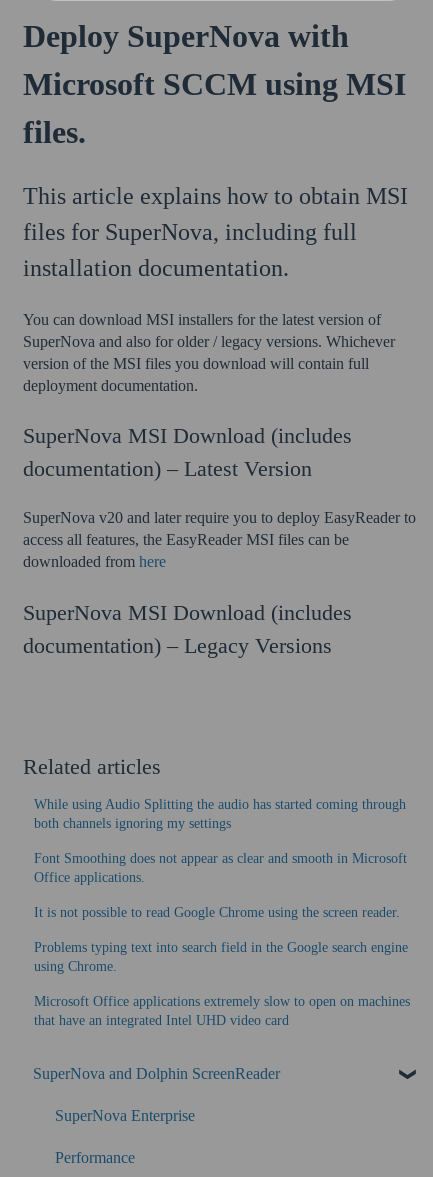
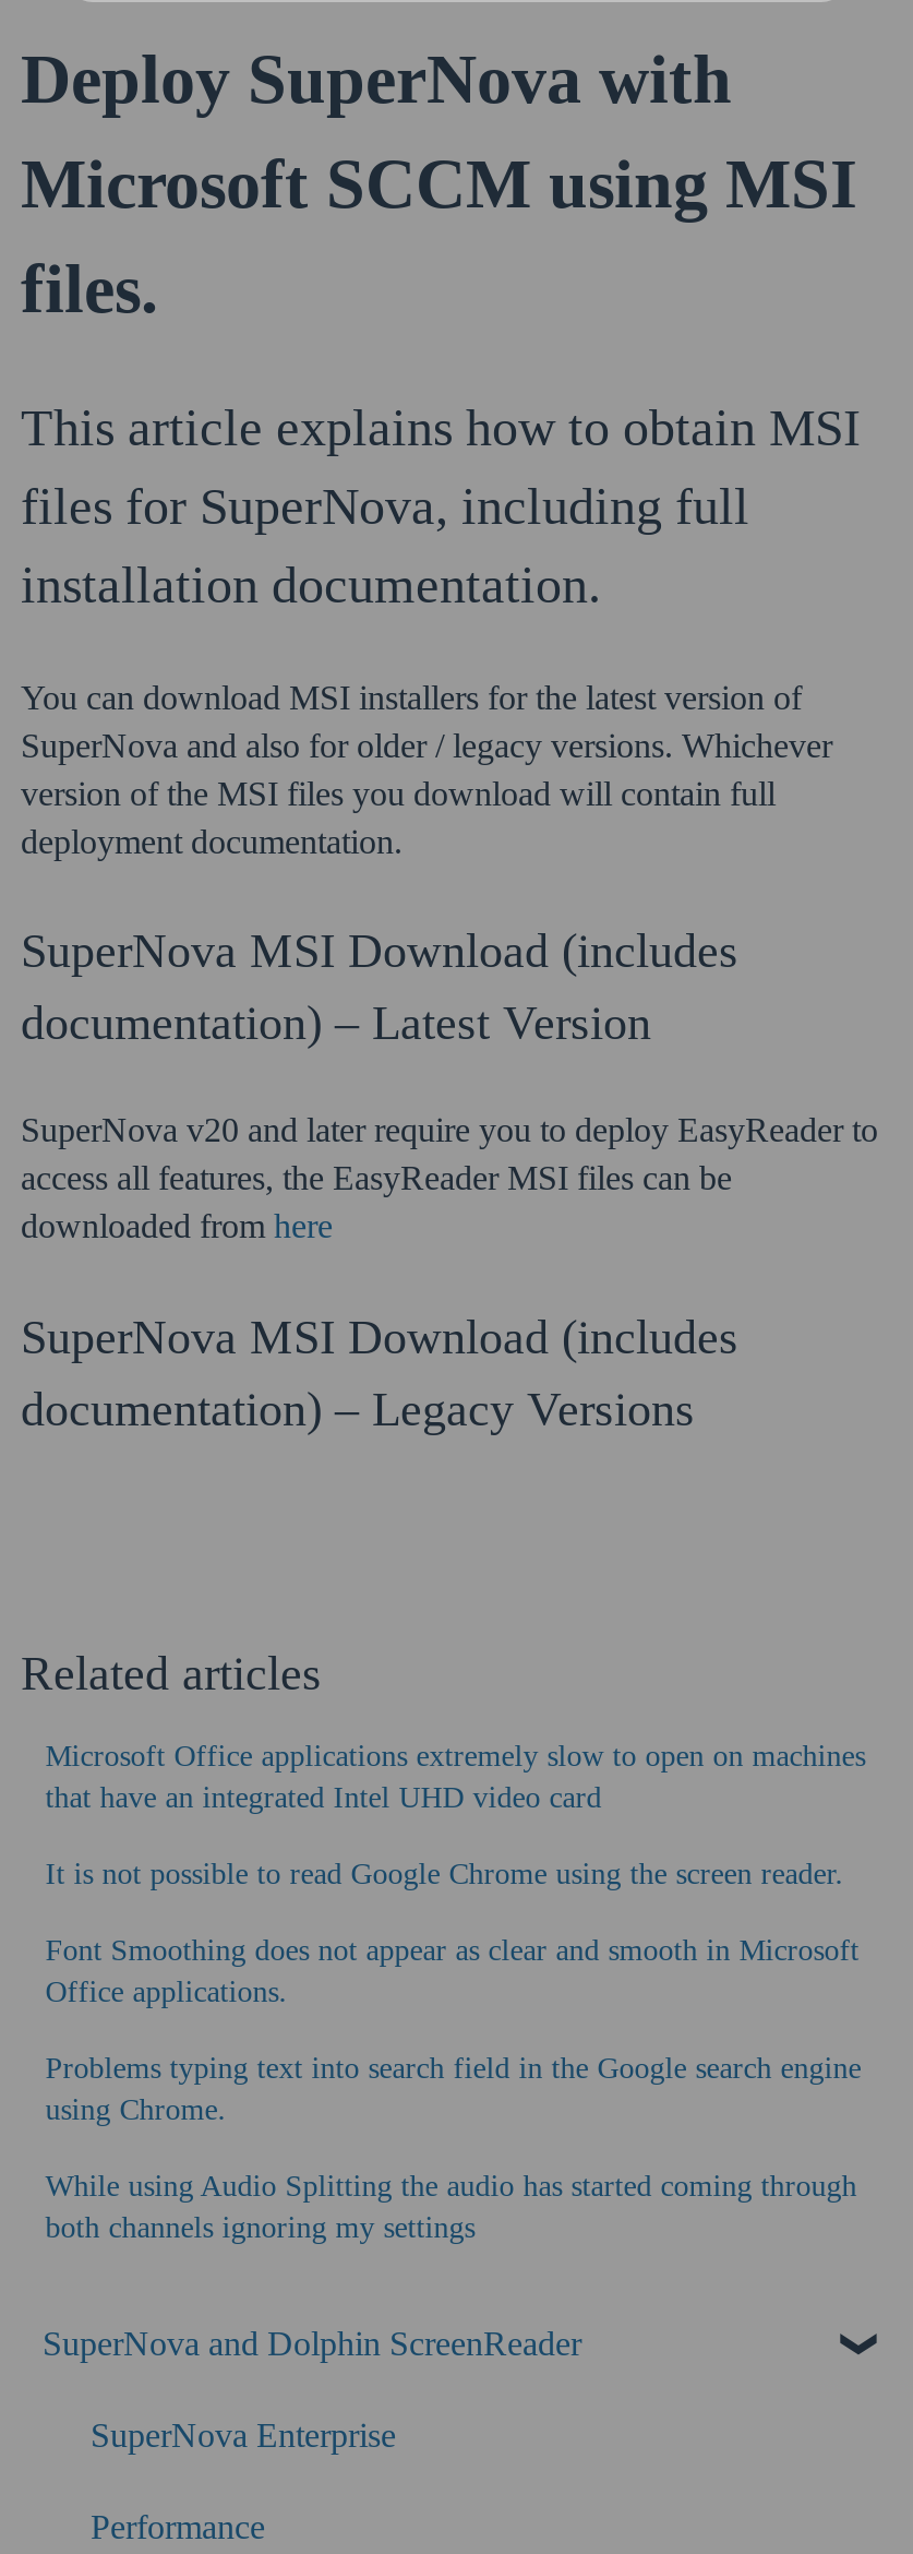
moved [34,797,406,831] -> [45,2170,857,2244]: While using Audio Splitting the audio has started coming through | both channels ignoring my settings
moved [34,851,410,1028] -> [45,1740,865,2127]: Font Smoothing does not appear as clear and smooth in Microsoft | Office applications. | It is not possible to read Google Chrome using the screen reader. | Problems typing text into search field in the Google search engine | using Chrome. | Microsoft Office applications extremely slow to open on machines | that have an integrated Intel UHD video card

